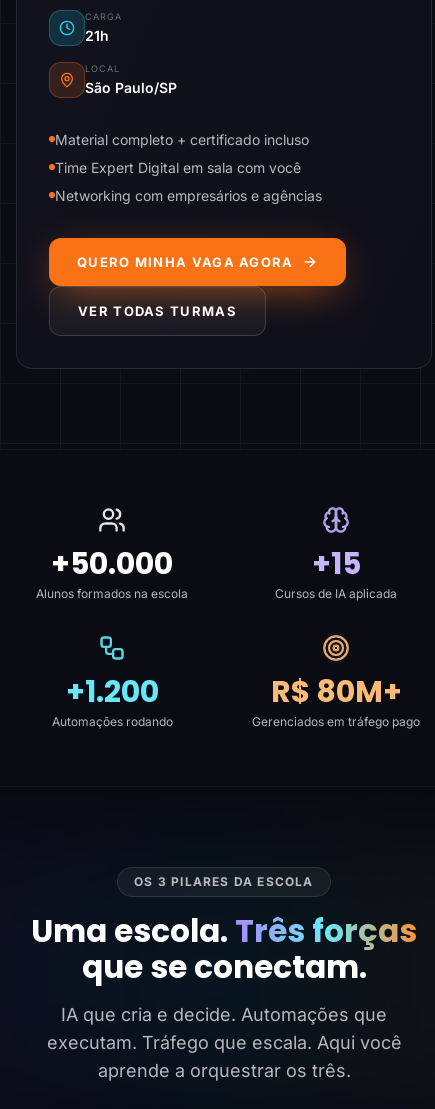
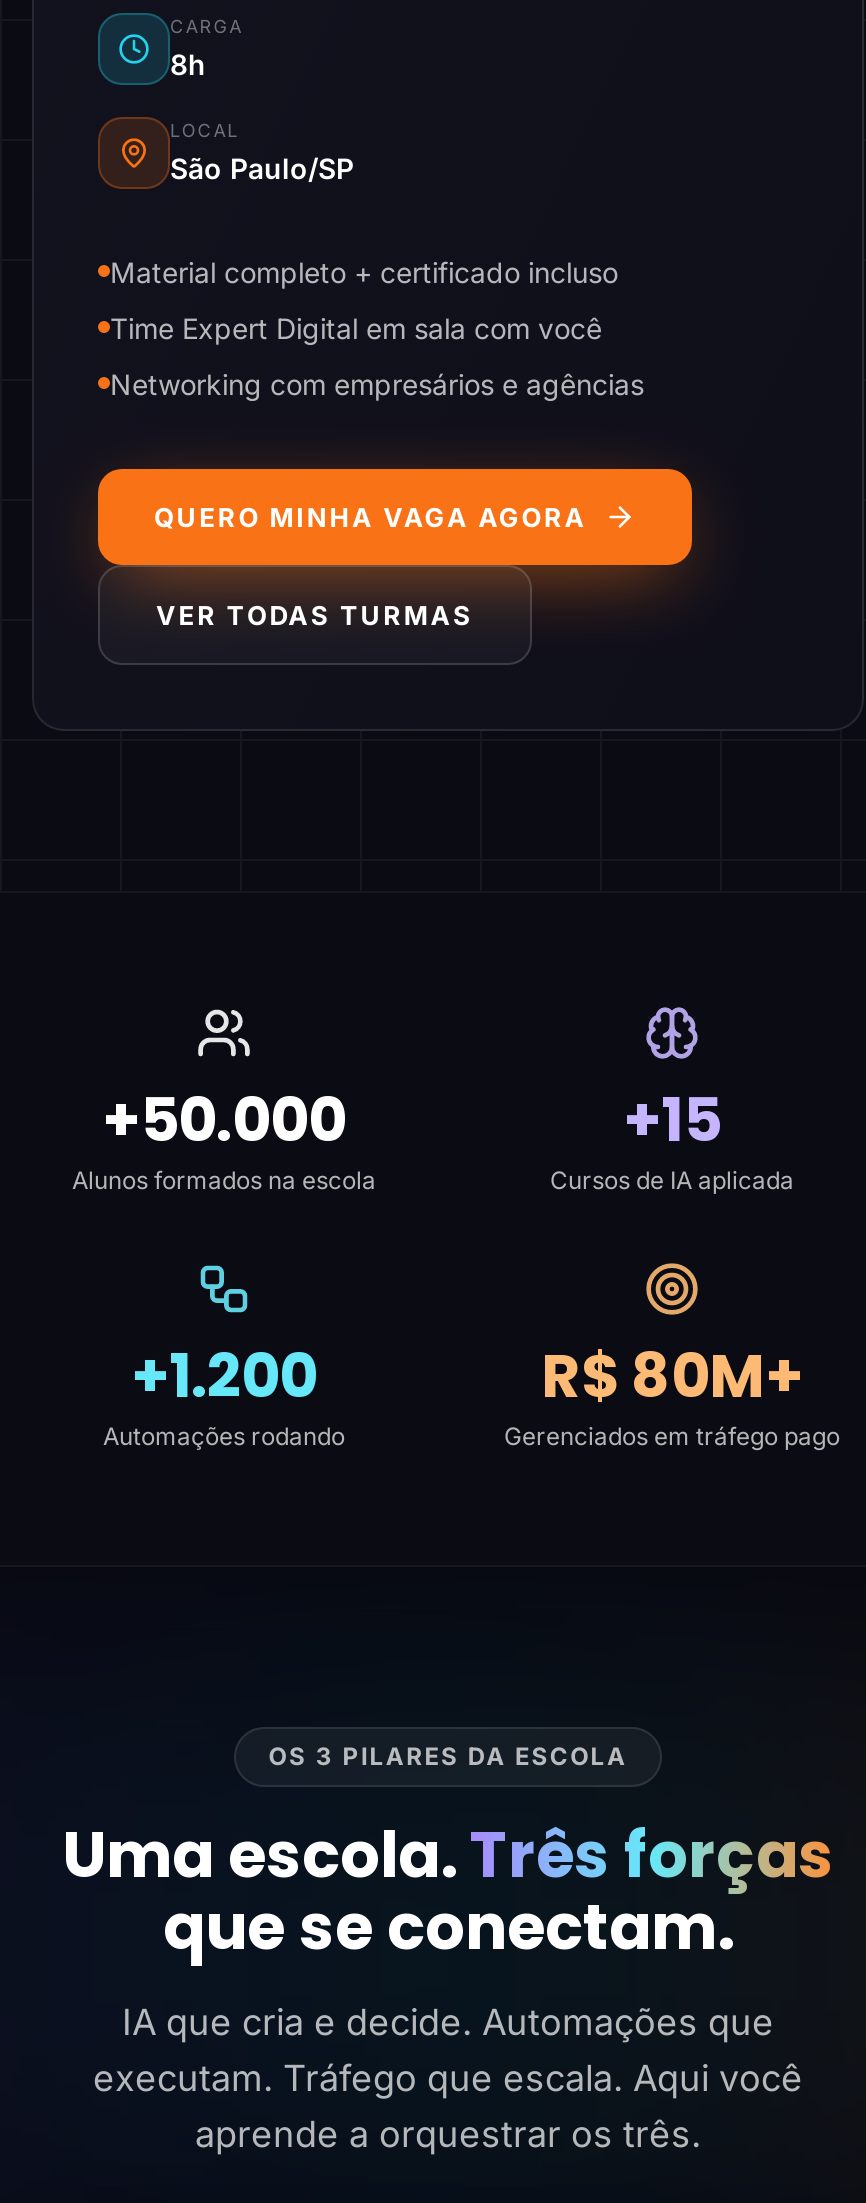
[85,26,109,43] 21h -> [170,46,206,80] 8h

